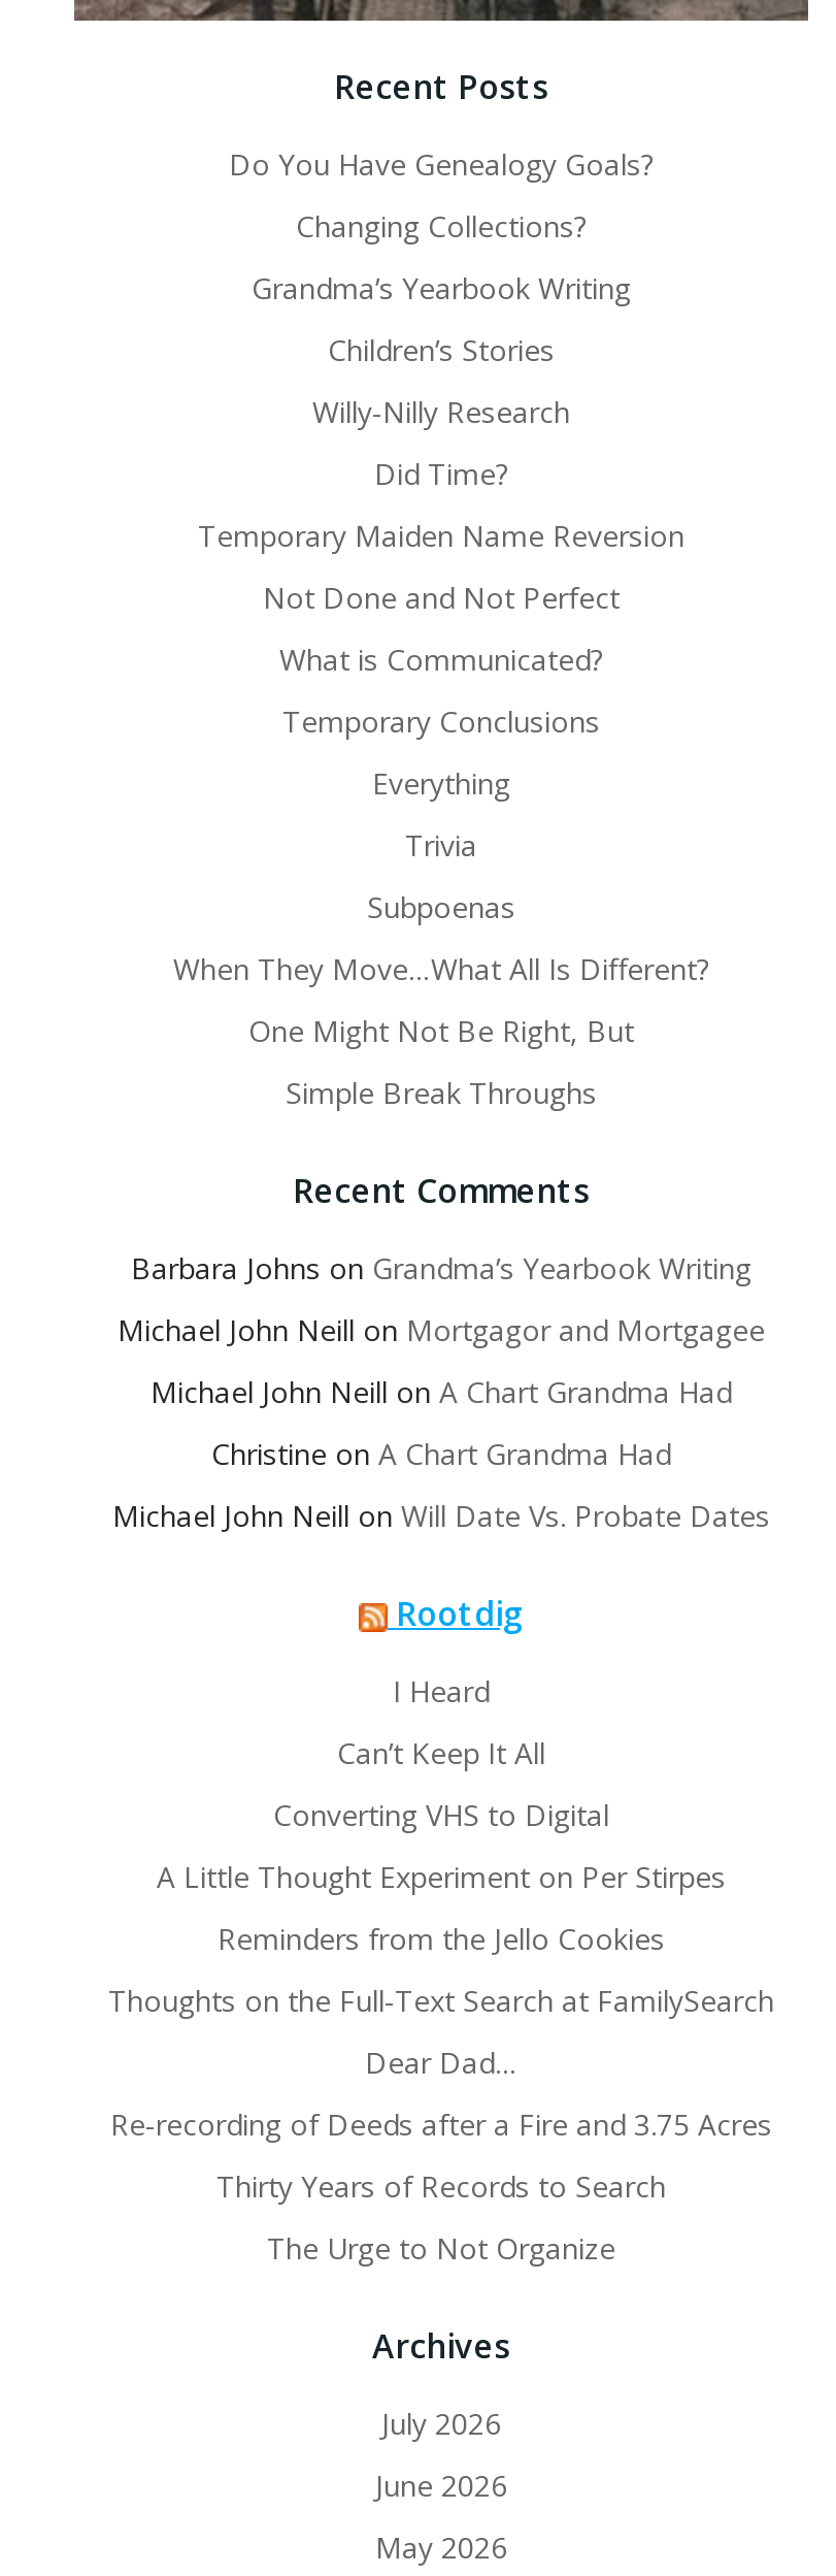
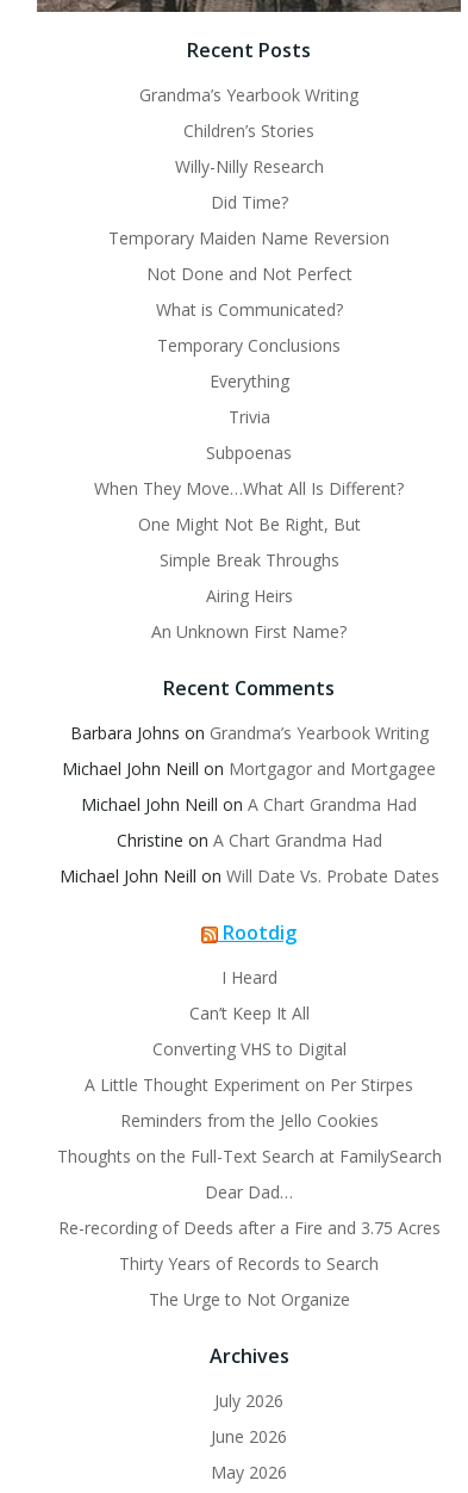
[229,145,654,246] Do You Have Genealogy Goals? | Changing Collections? -> none
moved [173,269,709,1113] -> [94,84,404,572]: Grandma’s Yearbook Writing | Children’s Stories | Willy-Nilly Research | ... | One Might Not Be Right, But | Simple Break Throughs
none -> [151,585,347,643] Airing Heirs | An Unknown First Name?

